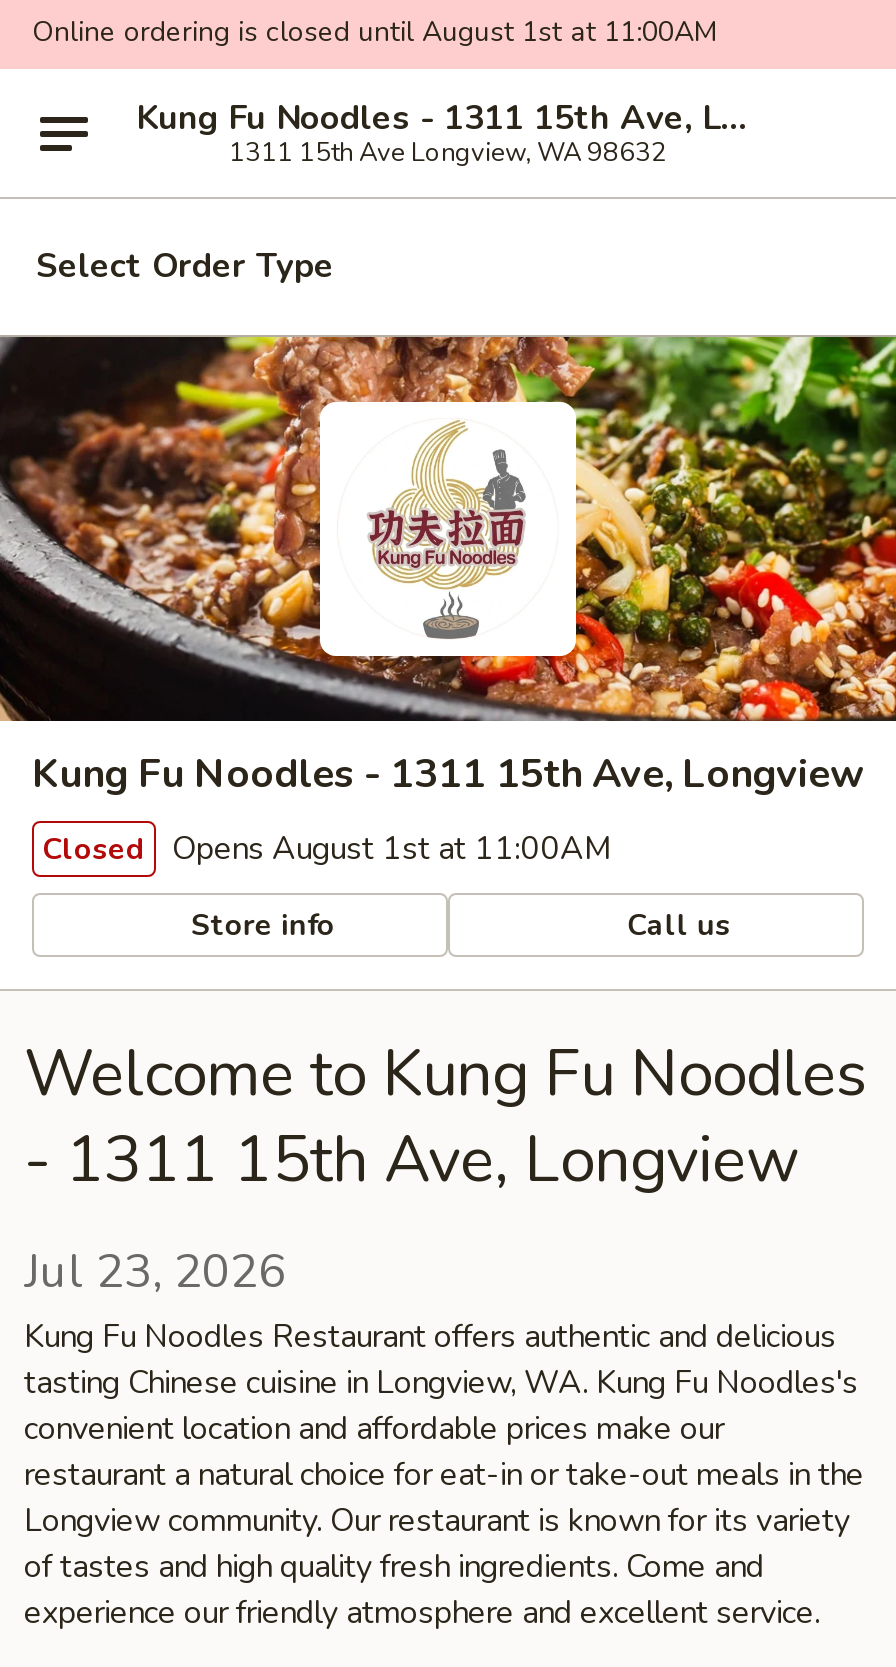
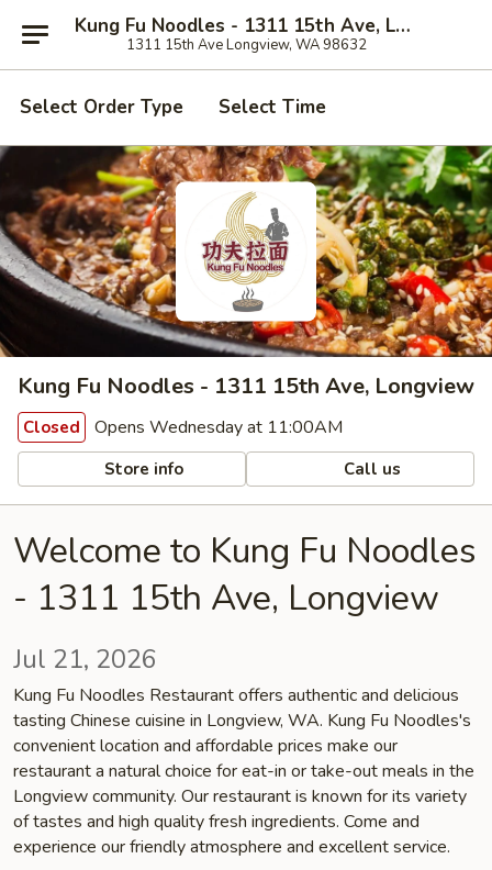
[32,13,716,51] Online ordering is closed until August 1st at 11:00AM -> none
none -> [219,94,326,120] Select Time
[42,827,612,871] Closed Opens August 1st at 11:00AM -> [23,415,343,439] Closed Opens Wednesday at 11:00AM
[24,1239,286,1303] Jul 23, 2026 -> [13,642,157,677] Jul 21, 2026

